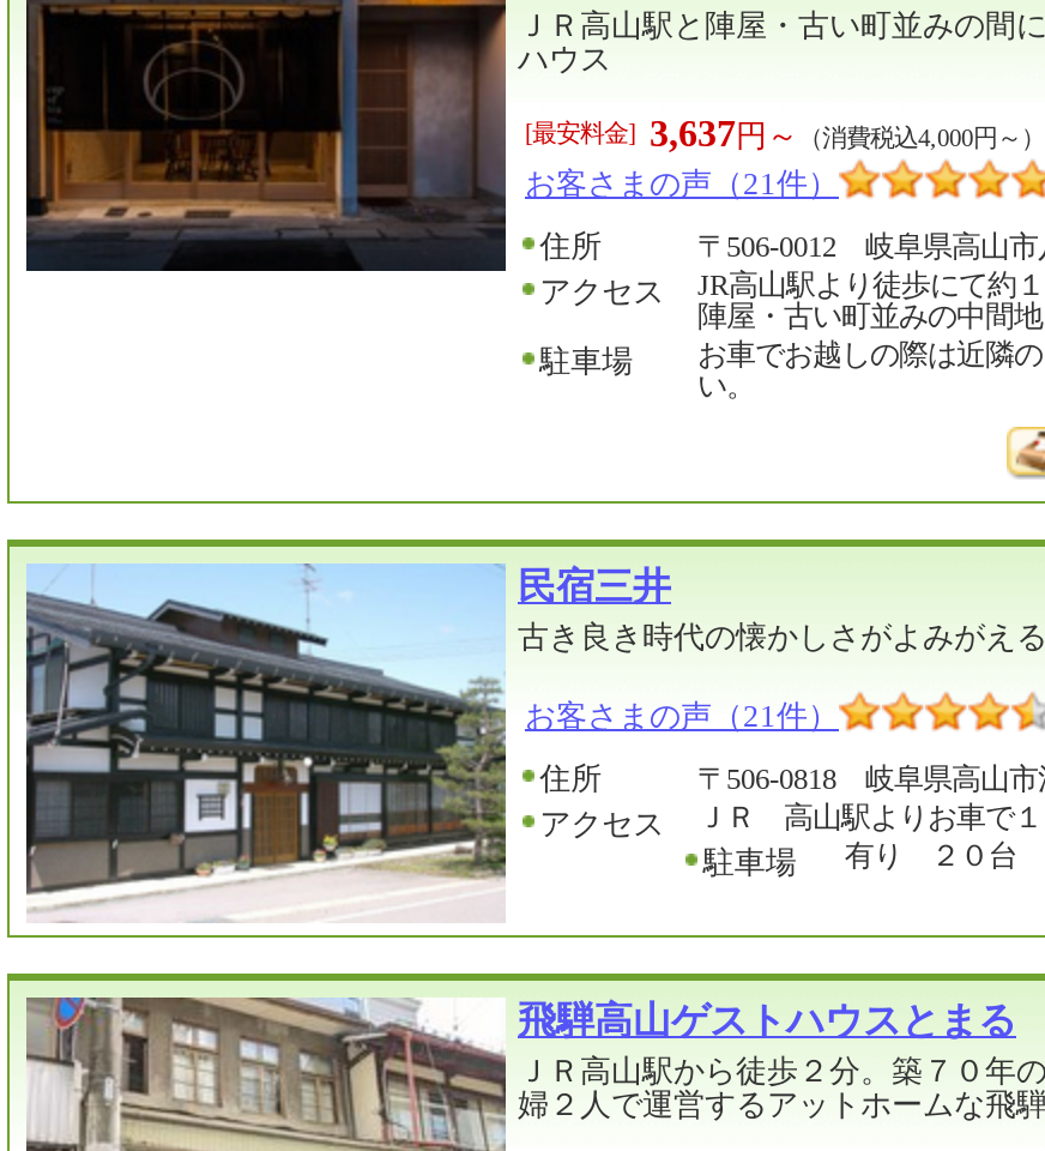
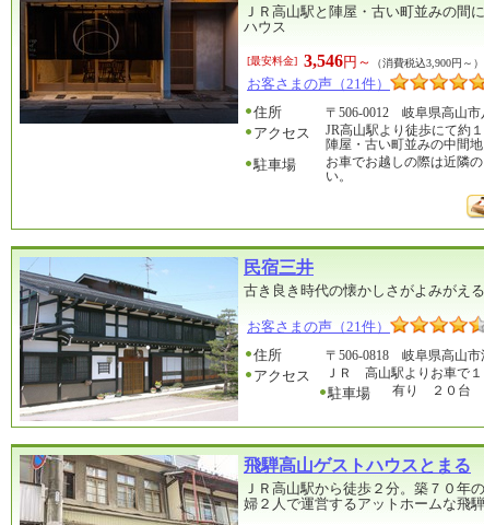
[525,113,1045,153] [最安料金] 3,637円～（消費税込4,000円～） -> [247,51,484,70] [最安料金] 3,546円～（消費税込3,900円～）

